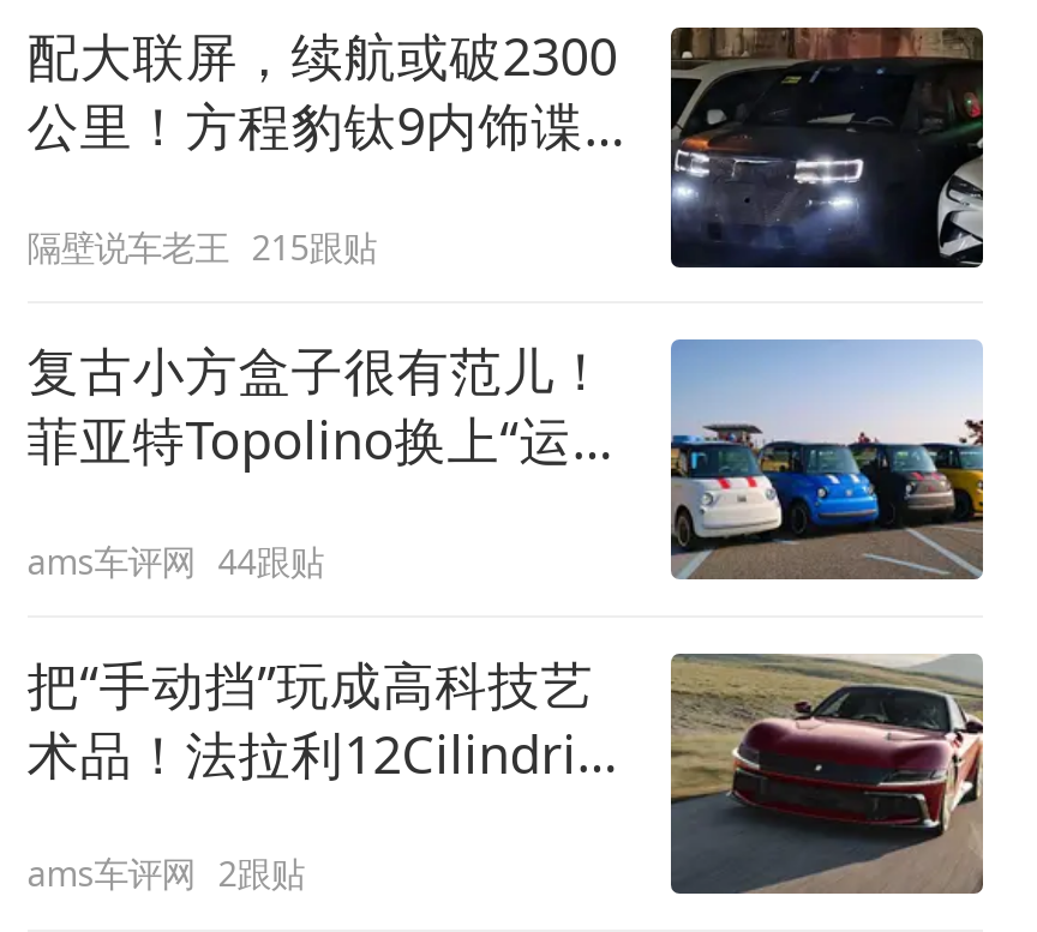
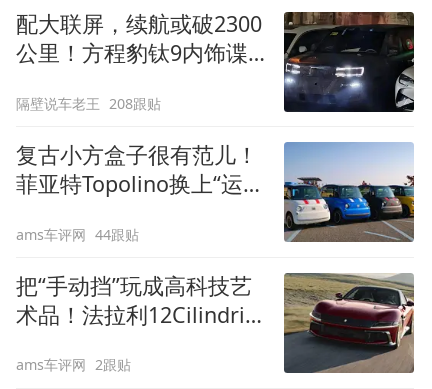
[27,224,376,270] 隔壁说车老王 215跟贴 -> [16,94,161,113] 隔壁说车老王 208跟贴

